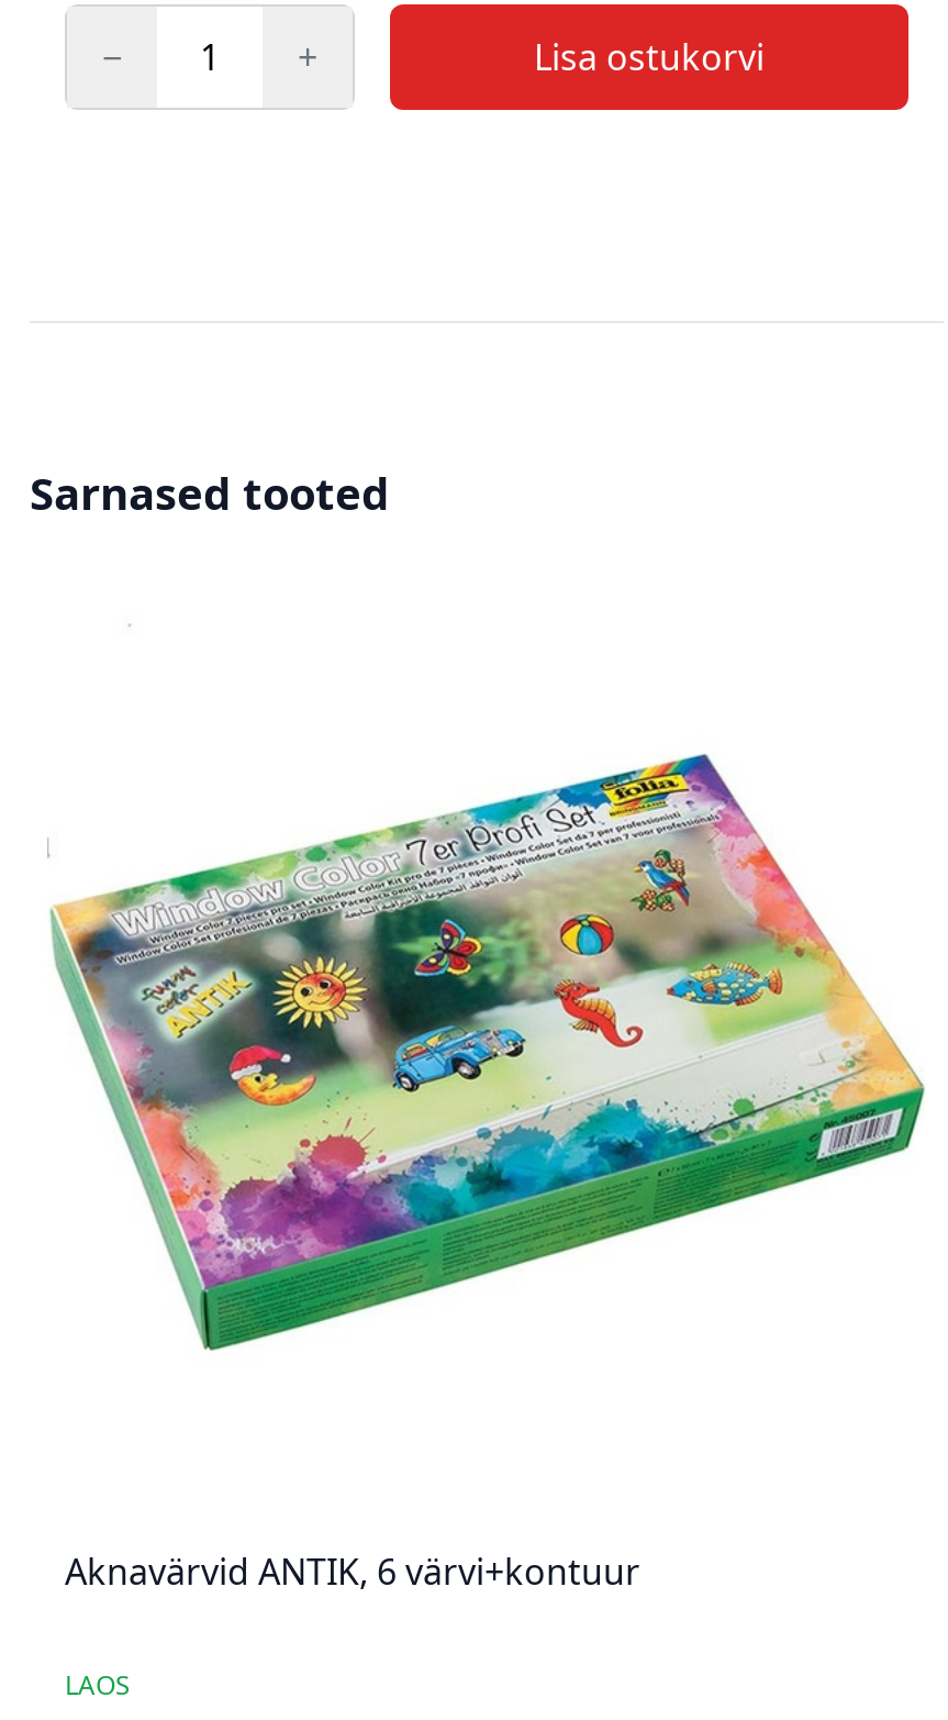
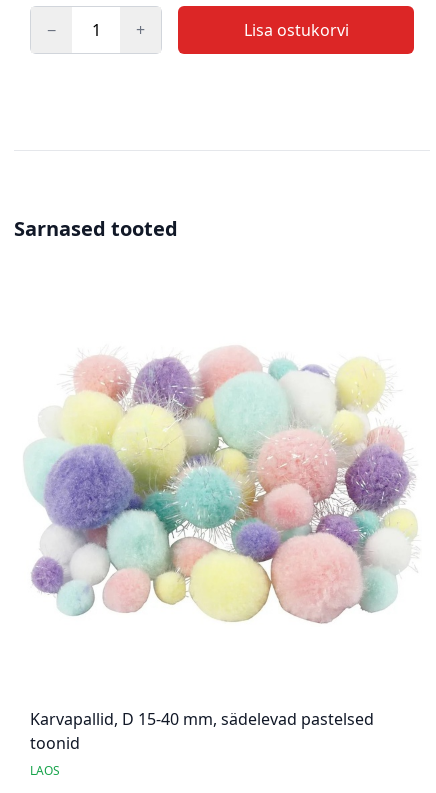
[49,752,926,1361] [image] -> [24,347,421,624] [image]
[65,1548,640,1596] Aknavärvid ANTIK, 6 värvi+kontuur -> [30,708,374,754] Karvapallid, D 15-40 mm, sädelevad pastelsed | toonid

